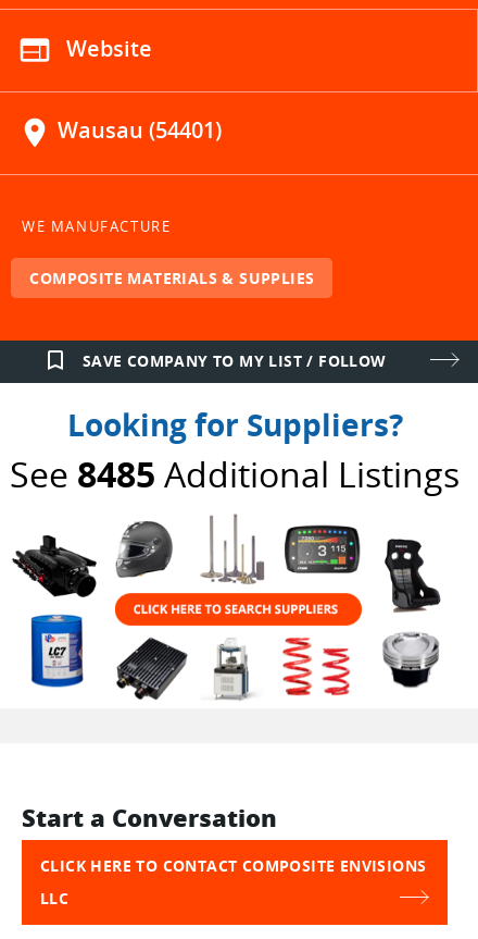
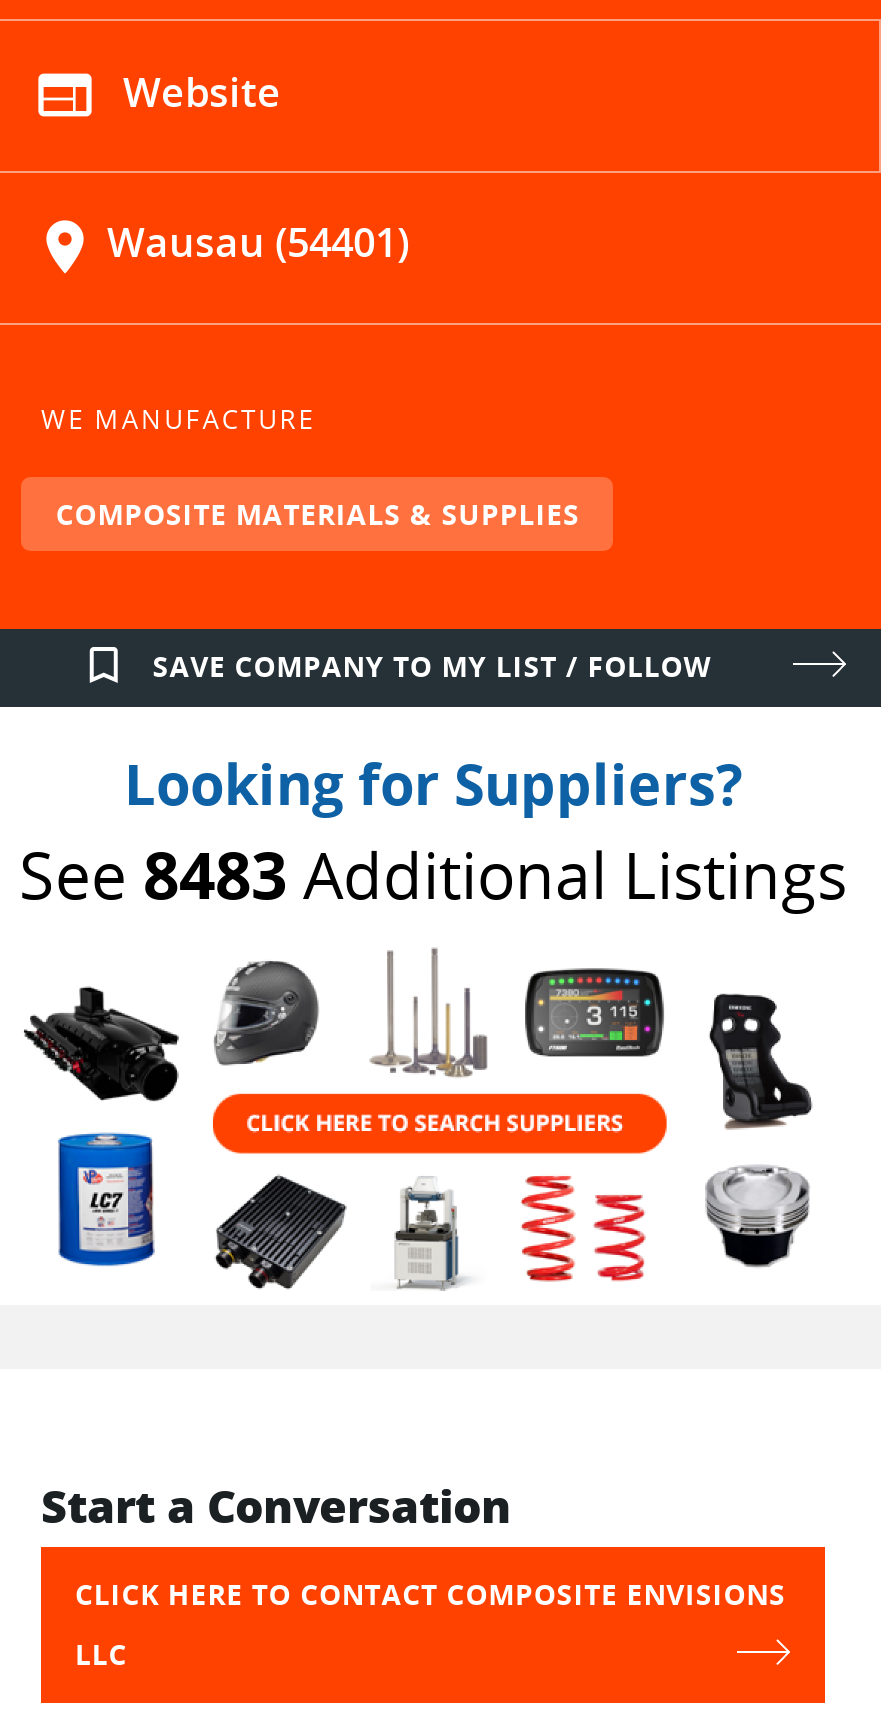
[10,451,460,497] See 8485 Additional Listings -> [19,831,847,917] See 8483 Additional Listings

